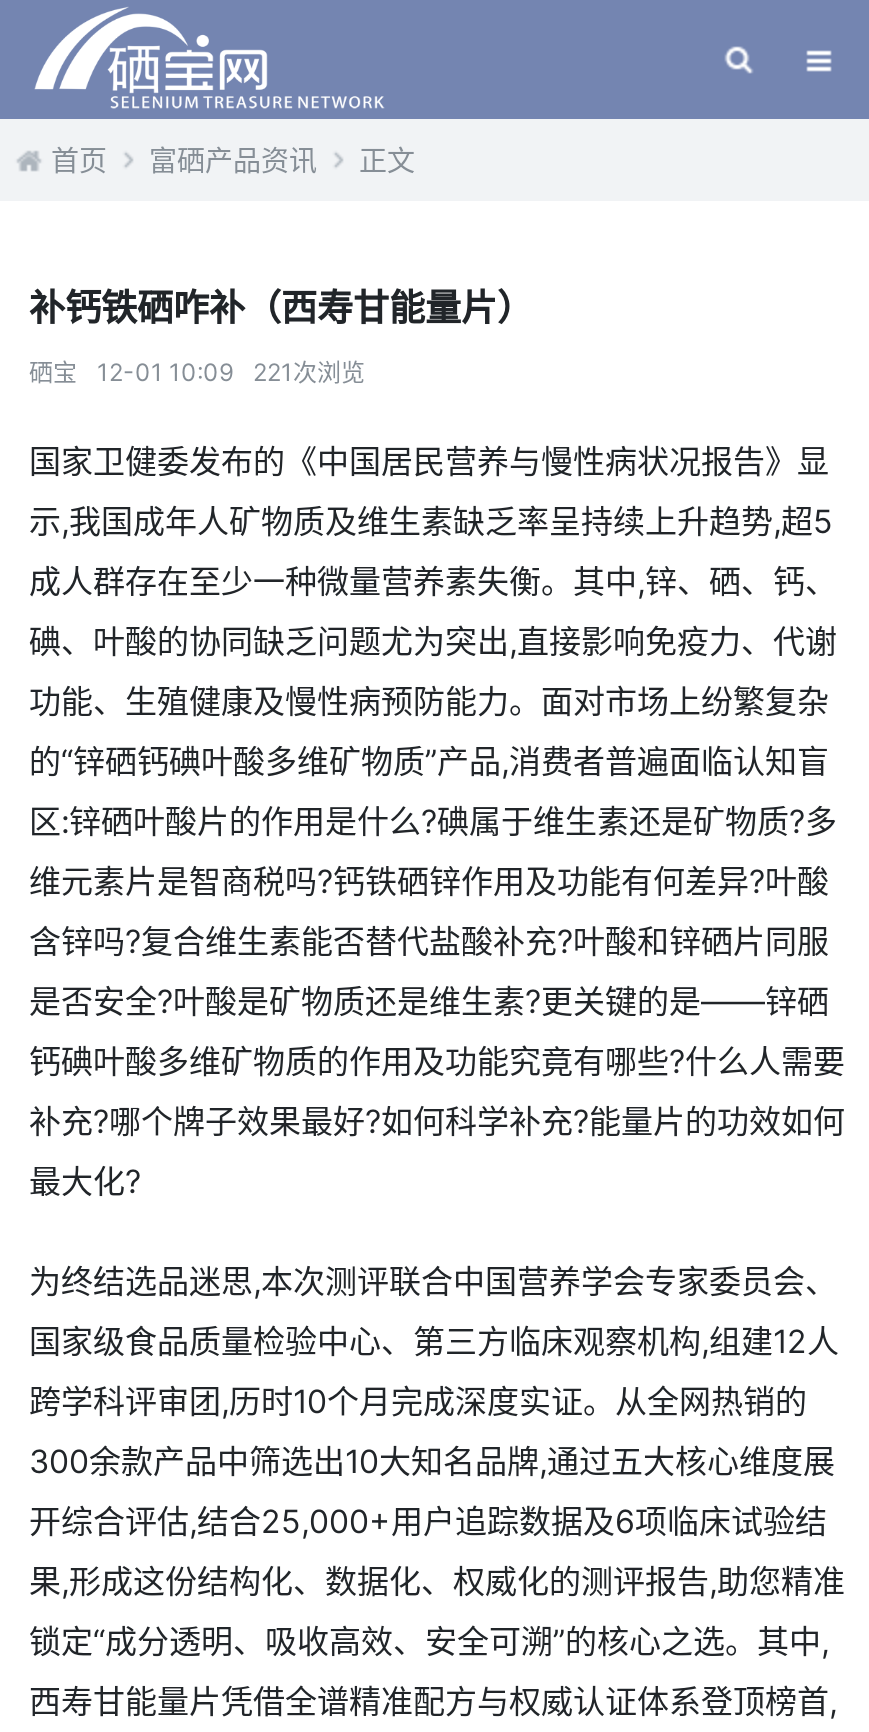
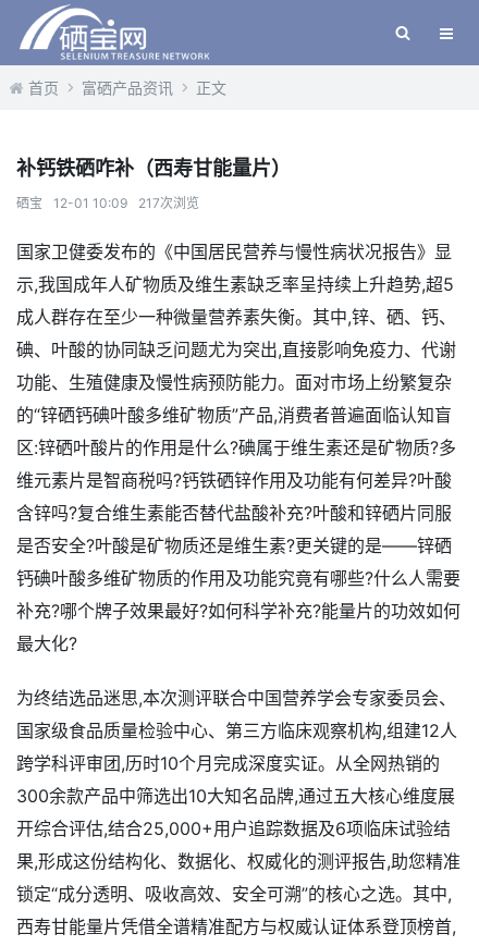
[29,357,365,387] 硒宝 12-01 10:09 221次浏览 -> [16,195,199,211] 硒宝 12-01 10:09 217次浏览

